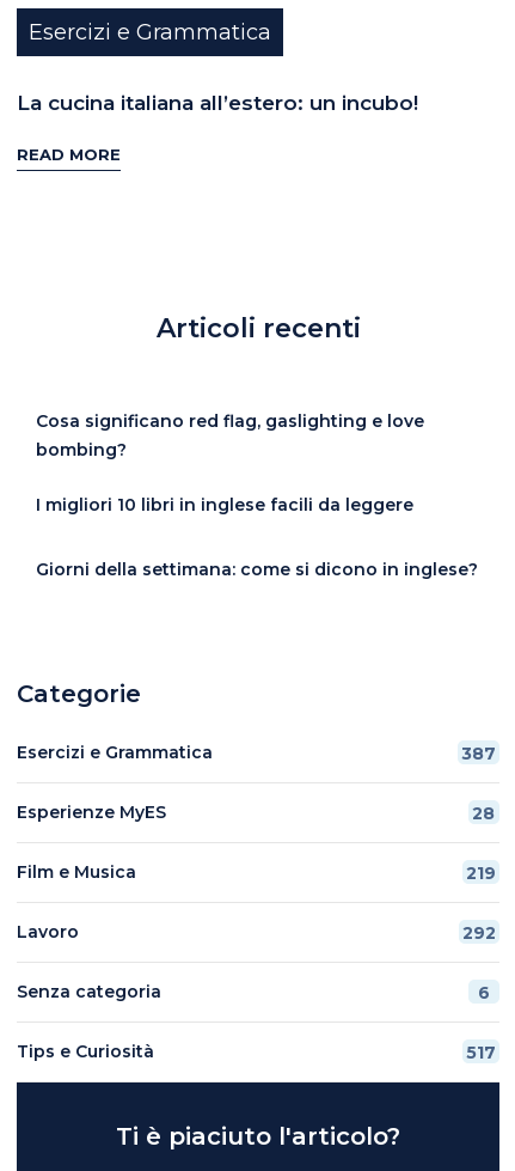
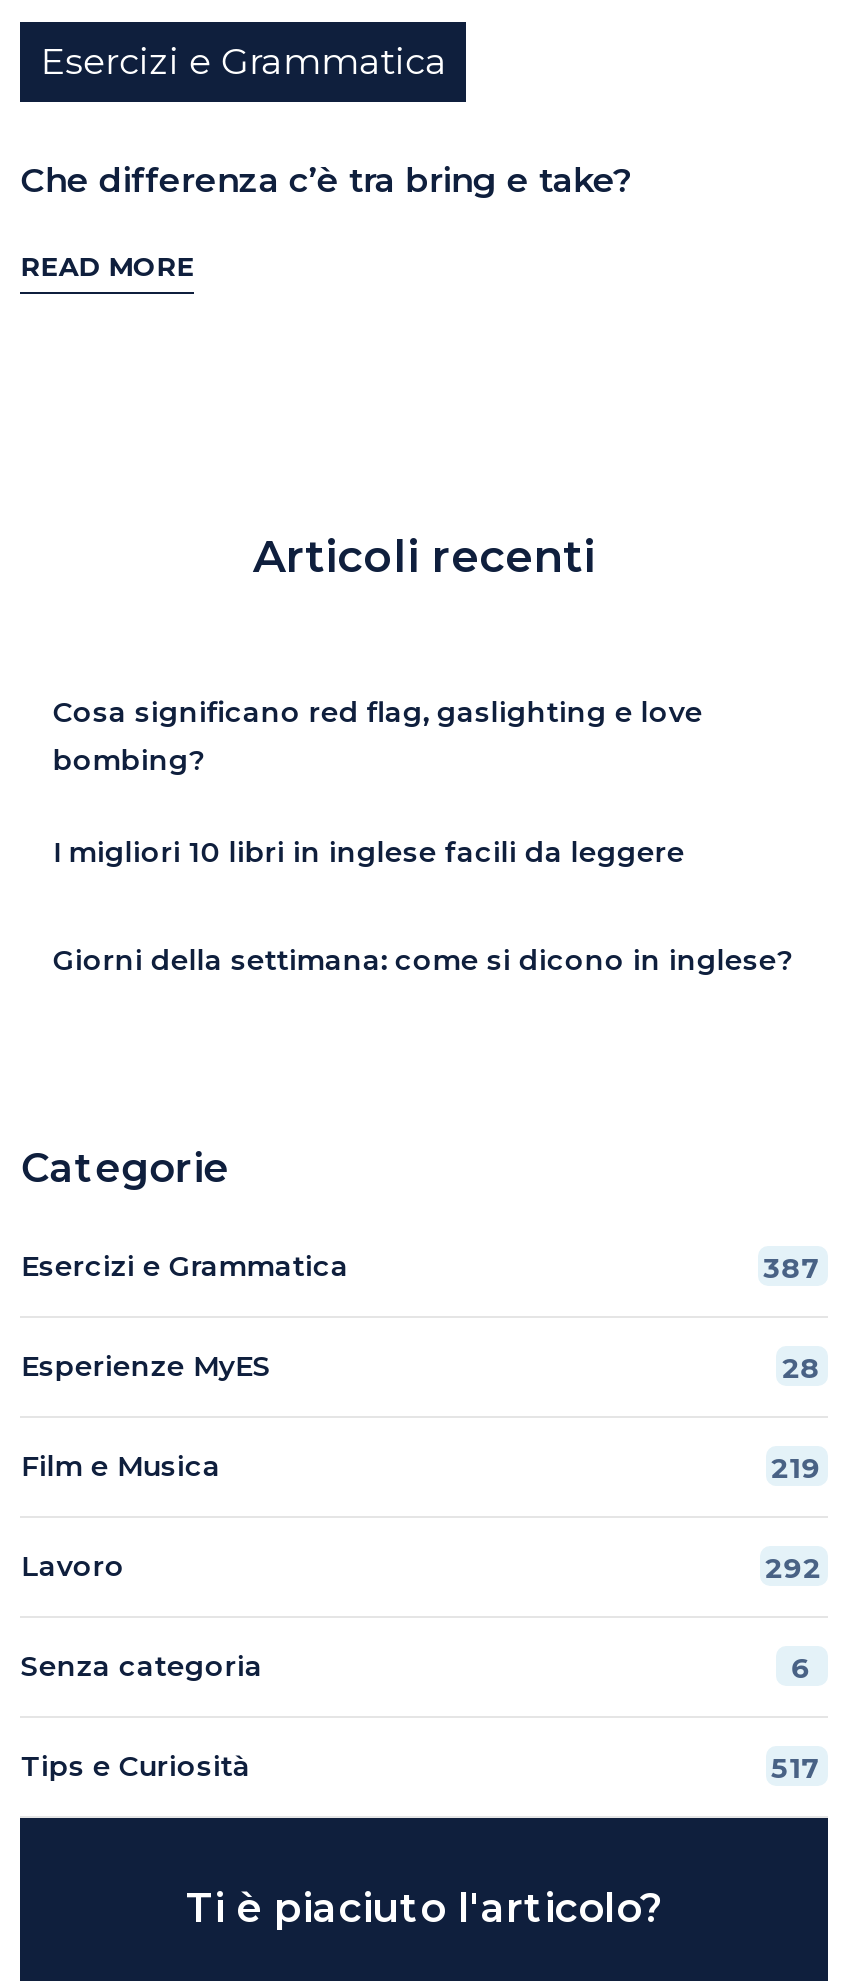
[17,91,419,115] La cucina italiana all’estero: un incubo! -> [21,160,631,200] Che differenza c’è tra bring e take?

